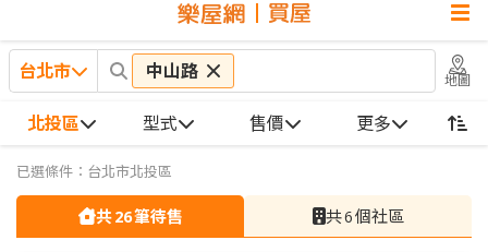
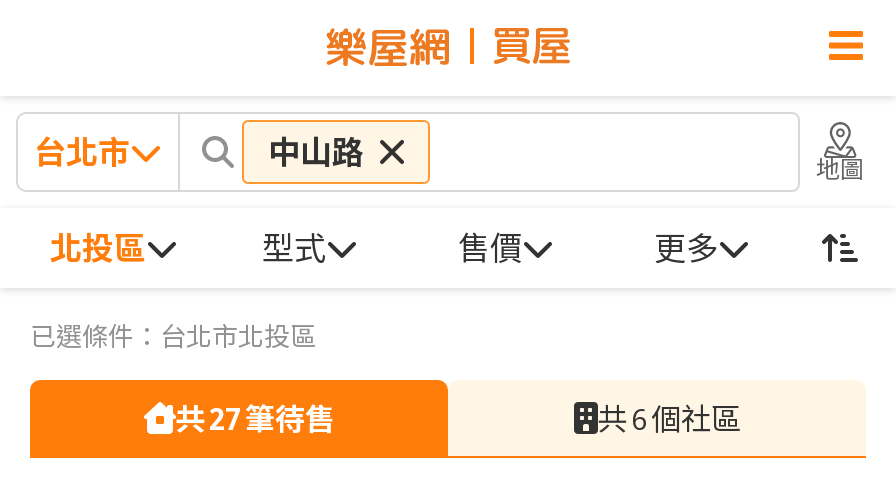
[95,205,182,227] 共 26 筆待售 -> [175,398,335,438] 共 27 筆待售

